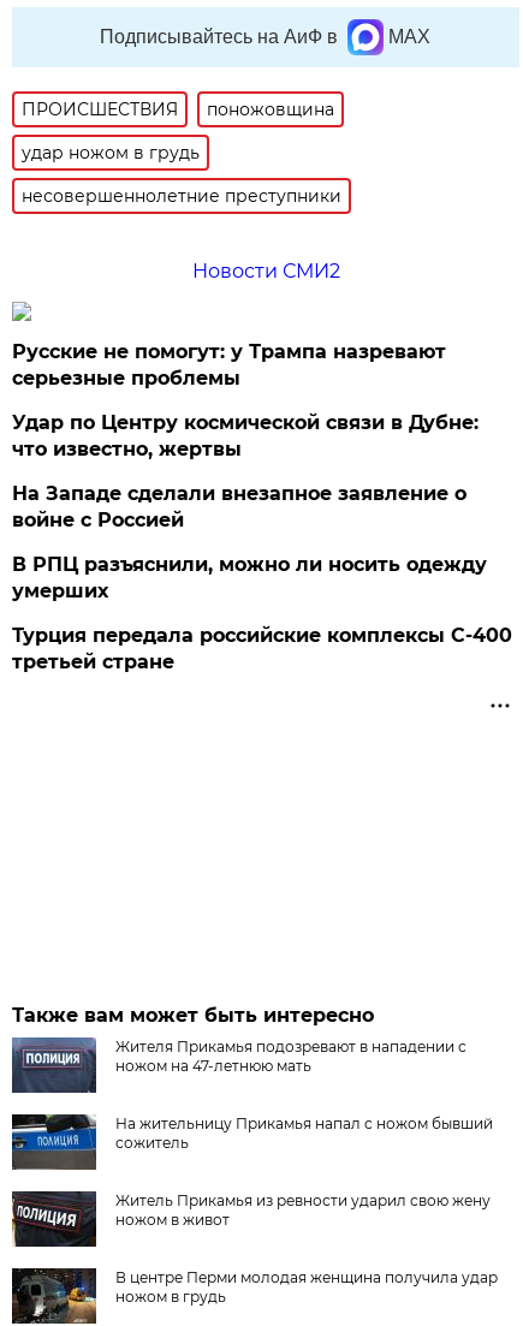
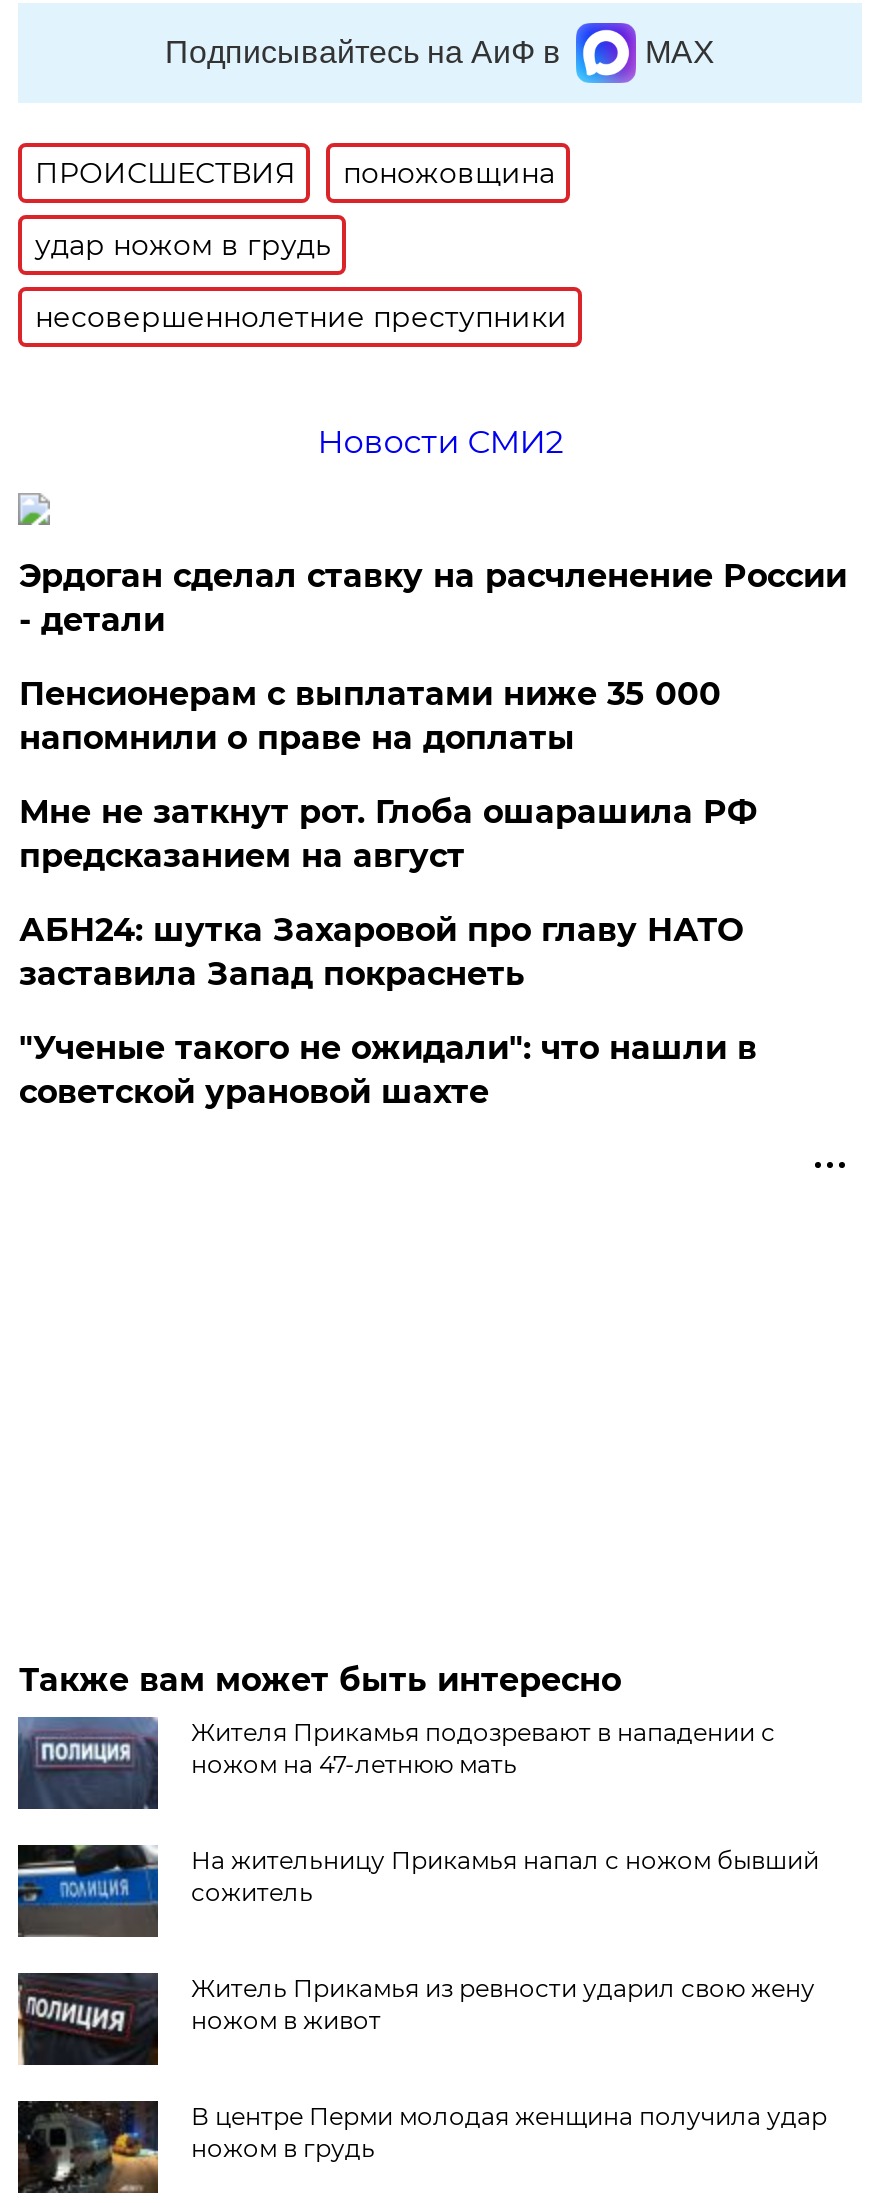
[13,340,447,389] Русские не помогут: у Трампа назревают | серьезные проблемы -> [19,557,847,639] Эрдоган сделал ставку на расчленение России | - детали
[13,411,479,460] Удар по Центру космической связи в Дубне: | что известно, жертвы -> [19,675,721,757] Пенсионерам с выплатами ниже 35 000 | напомнили о праве на доплаты
[13,482,467,531] На Западе сделали внезапное заявление о | войне с Россией -> [19,793,757,875] Мне не заткнут рот. Глоба ошарашила РФ | предсказанием на август
[13,553,487,602] В РПЦ разъяснили, можно ли носить одежду | умерших -> [19,911,743,993] АБН24: шутка Захаровой про главу НАТО | заставила Запад покраснеть
[13,624,513,673] Турция передала российские комплексы С-400 | третьей стране -> [19,1029,757,1111] "Ученые такого не ожидали": что нашли в | советской урановой шахте

